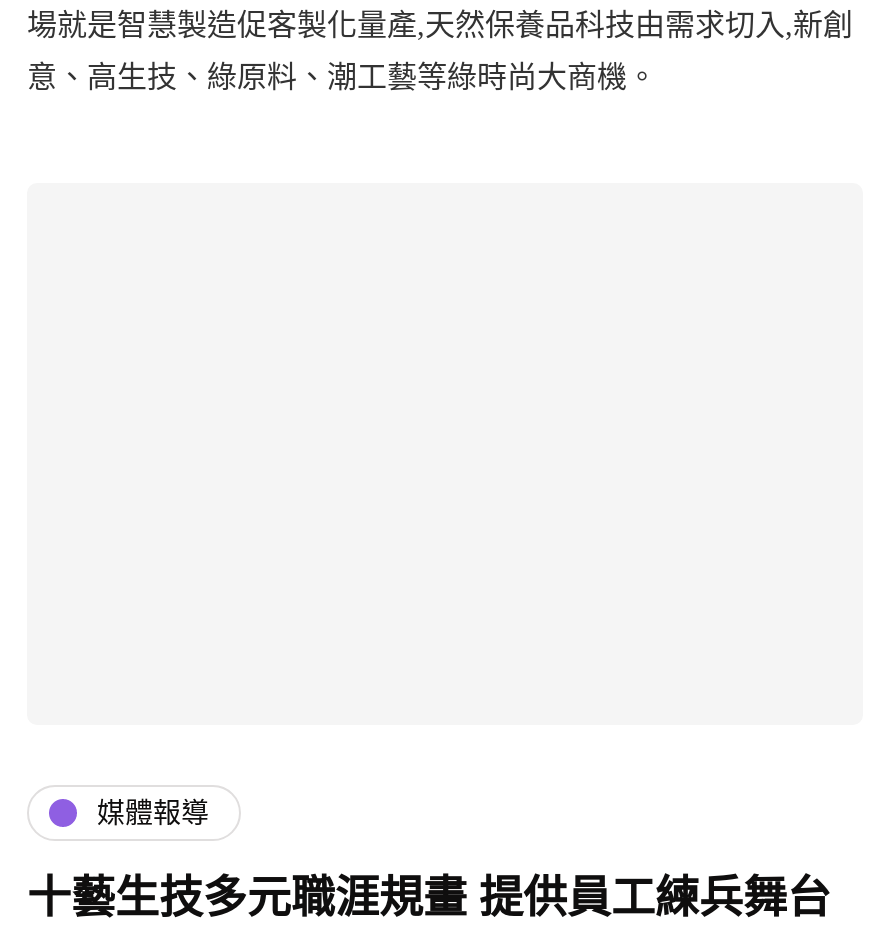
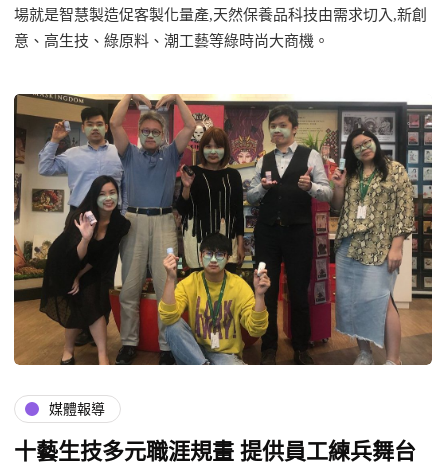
none -> [13,93,433,366] [image]

